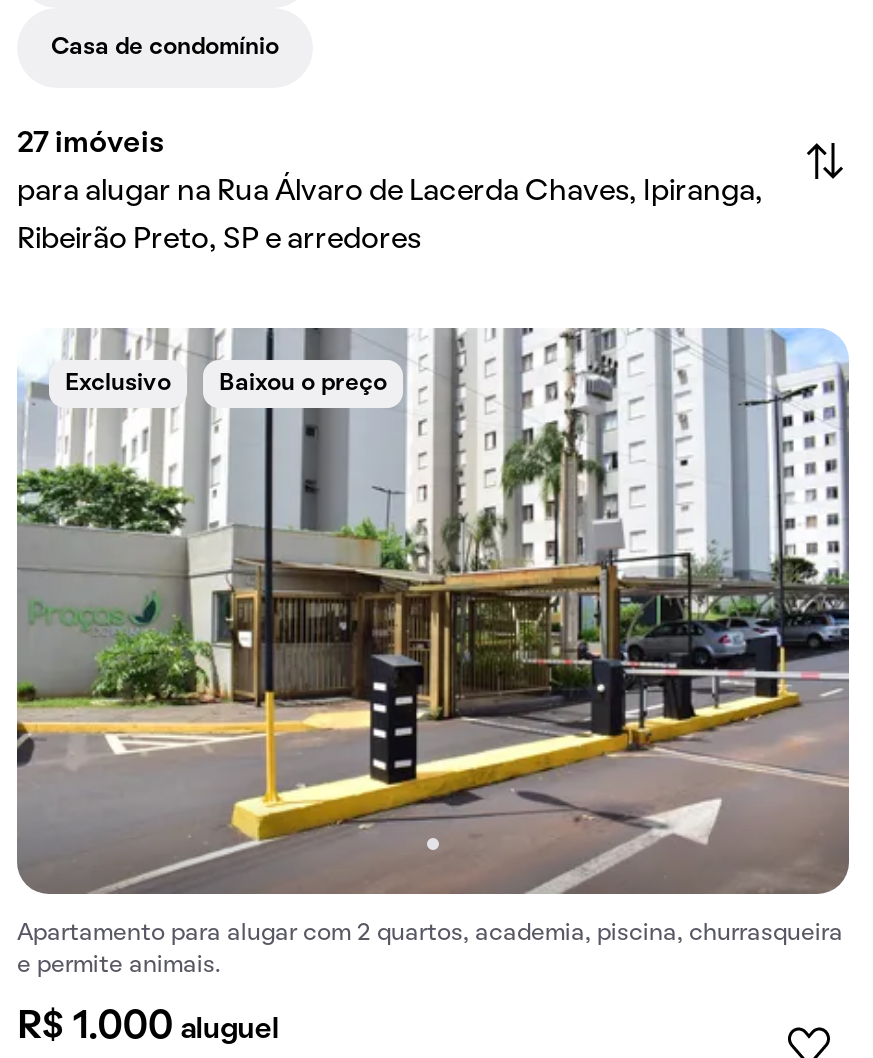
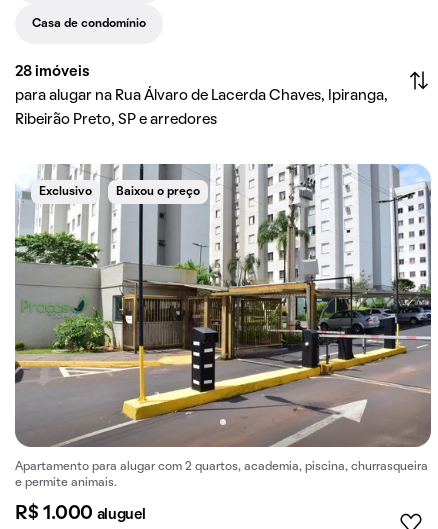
[17,130,165,158] 27 imóveis -> [15,65,90,79] 28 imóveis

